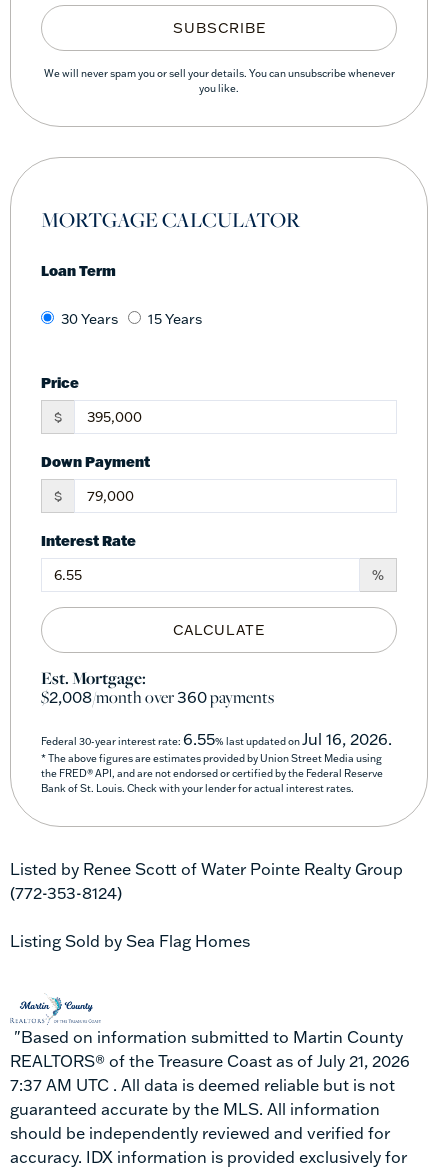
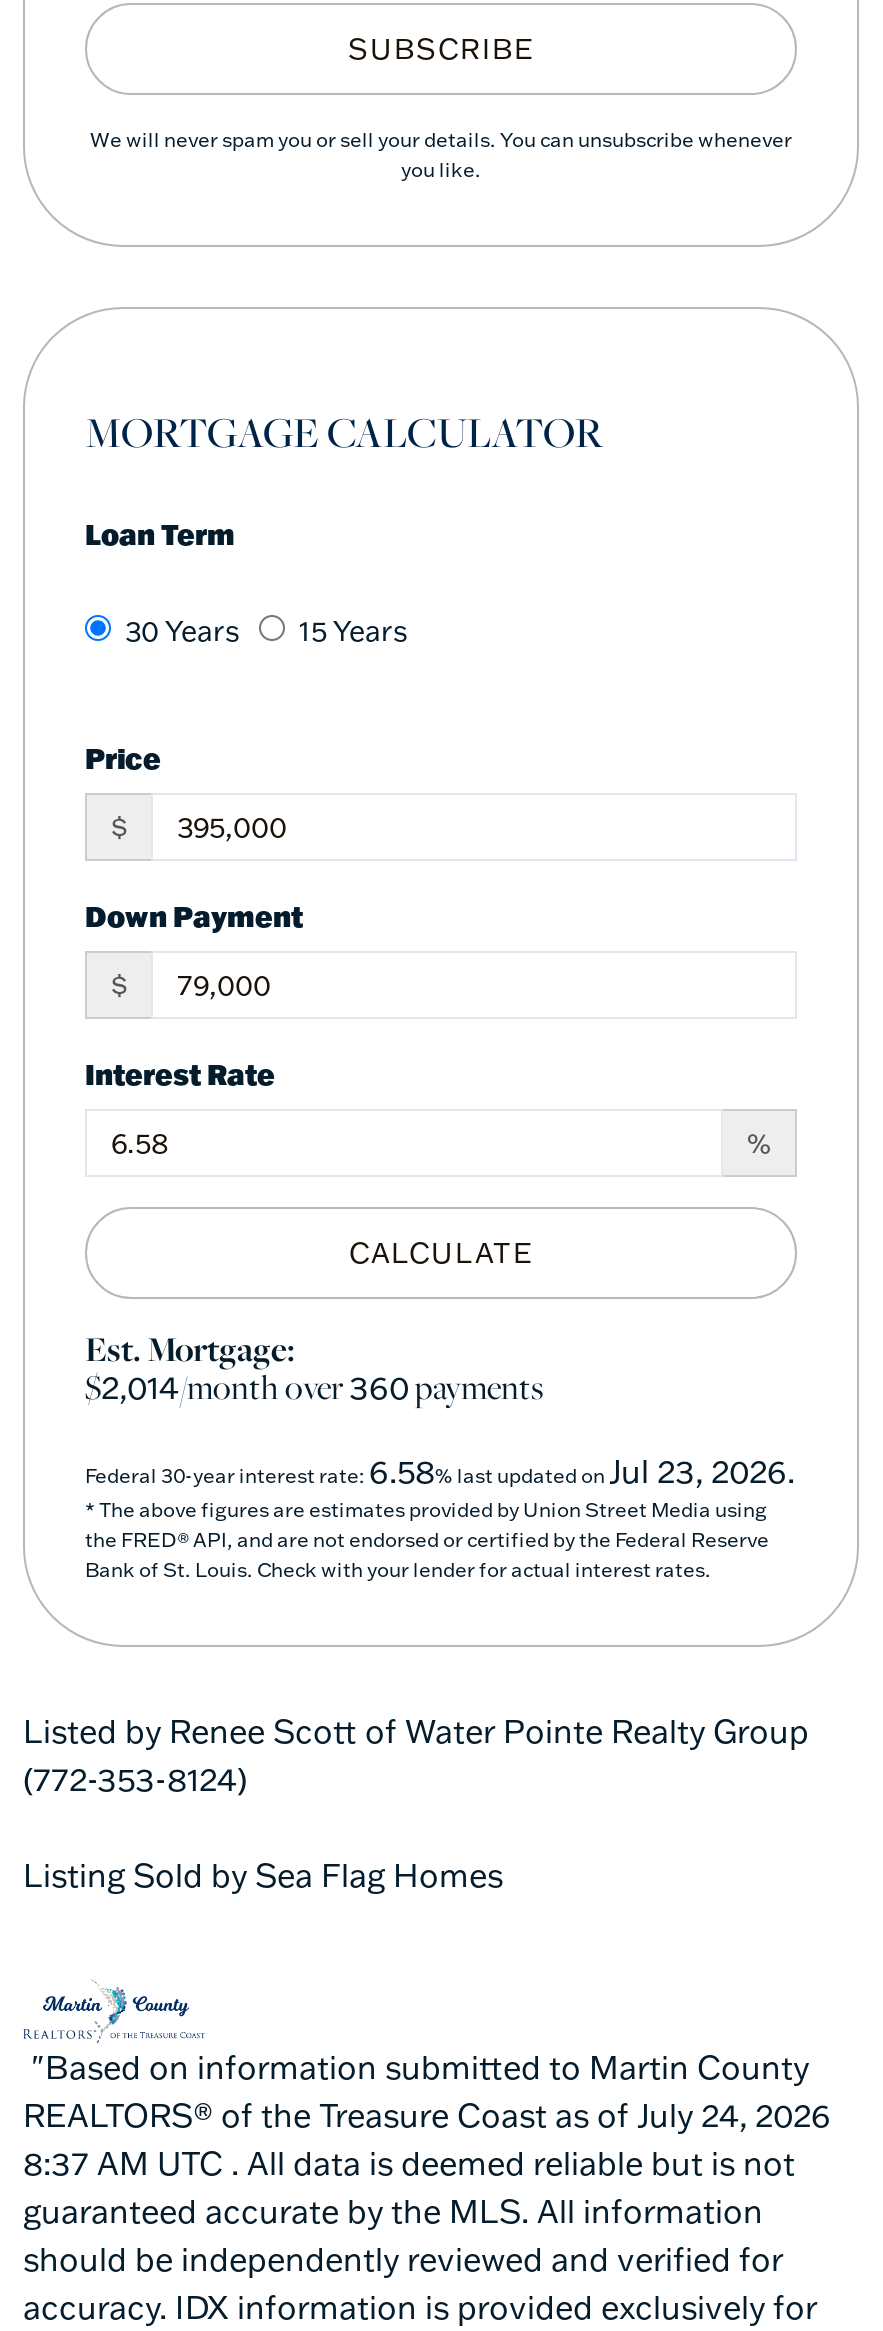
[41,685,274,709] $2,008/month over360payments -> [85,1362,543,1410] $2,014/month over360payments
[41,729,392,749] Federal 30-year interest rate: 6.55% last updated on Jul 16, 2026. -> [85,1450,795,1490] Federal 30-year interest rate: 6.58% last updated on Jul 23, 2026.
[10,1051,410,1071] REALTORS® of the Treasure Coast as of July 21, 2026 -> [23,2094,831,2134] REALTORS® of the Treasure Coast as of July 24, 2026
[10,1075,395,1095] 7:37 AM UTC . All data is deemed reliable but is not -> [23,2142,795,2182] 8:37 AM UTC . All data is deemed reliable but is not

